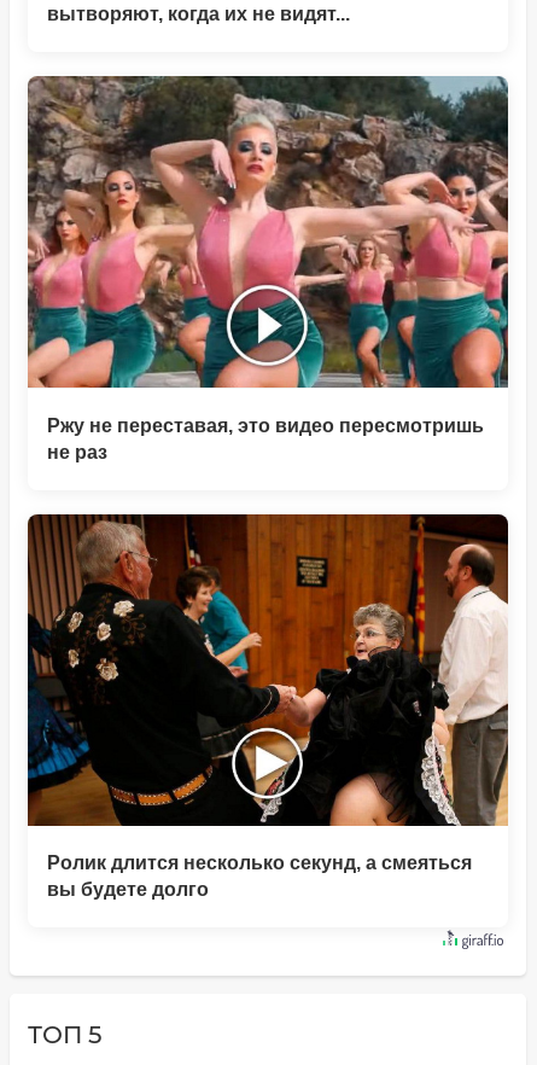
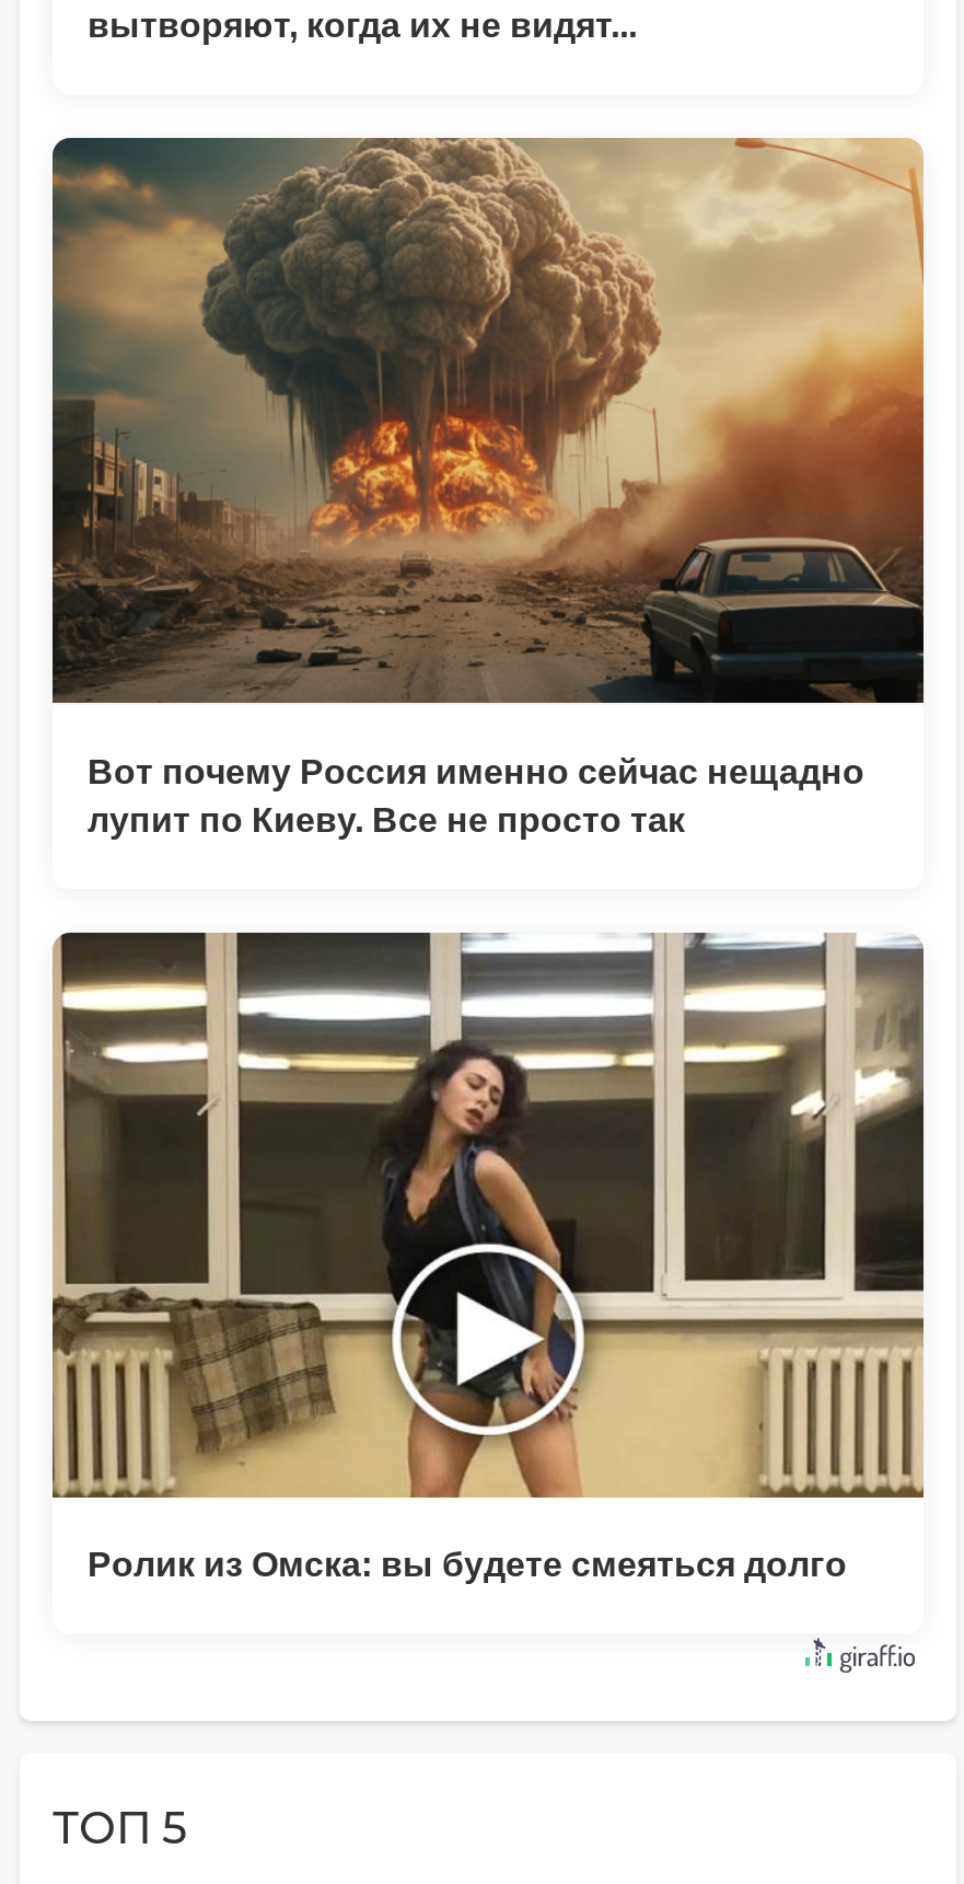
[27,75,509,462] [image] | Ржу не переставая, это видео пересмотришь | не раз -> [50,136,926,838] [image] | Вот почему Россия именно сейчас нещадно | лупит по Киеву. Все не просто так
[27,513,509,900] [image] | Ролик длится несколько секунд, а смеяться | вы будете долго -> [50,931,926,1584] [image] | Ролик из Омска: вы будете смеяться долго

